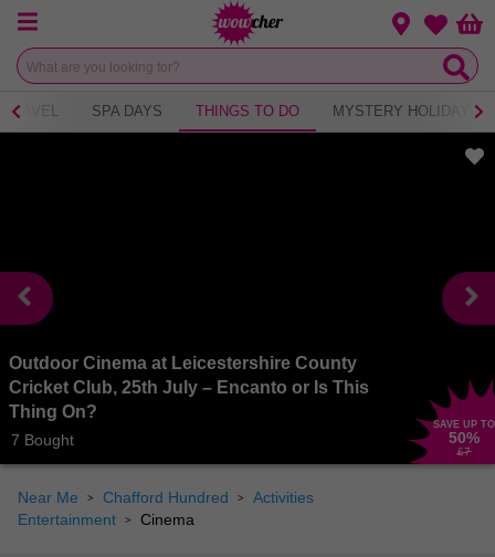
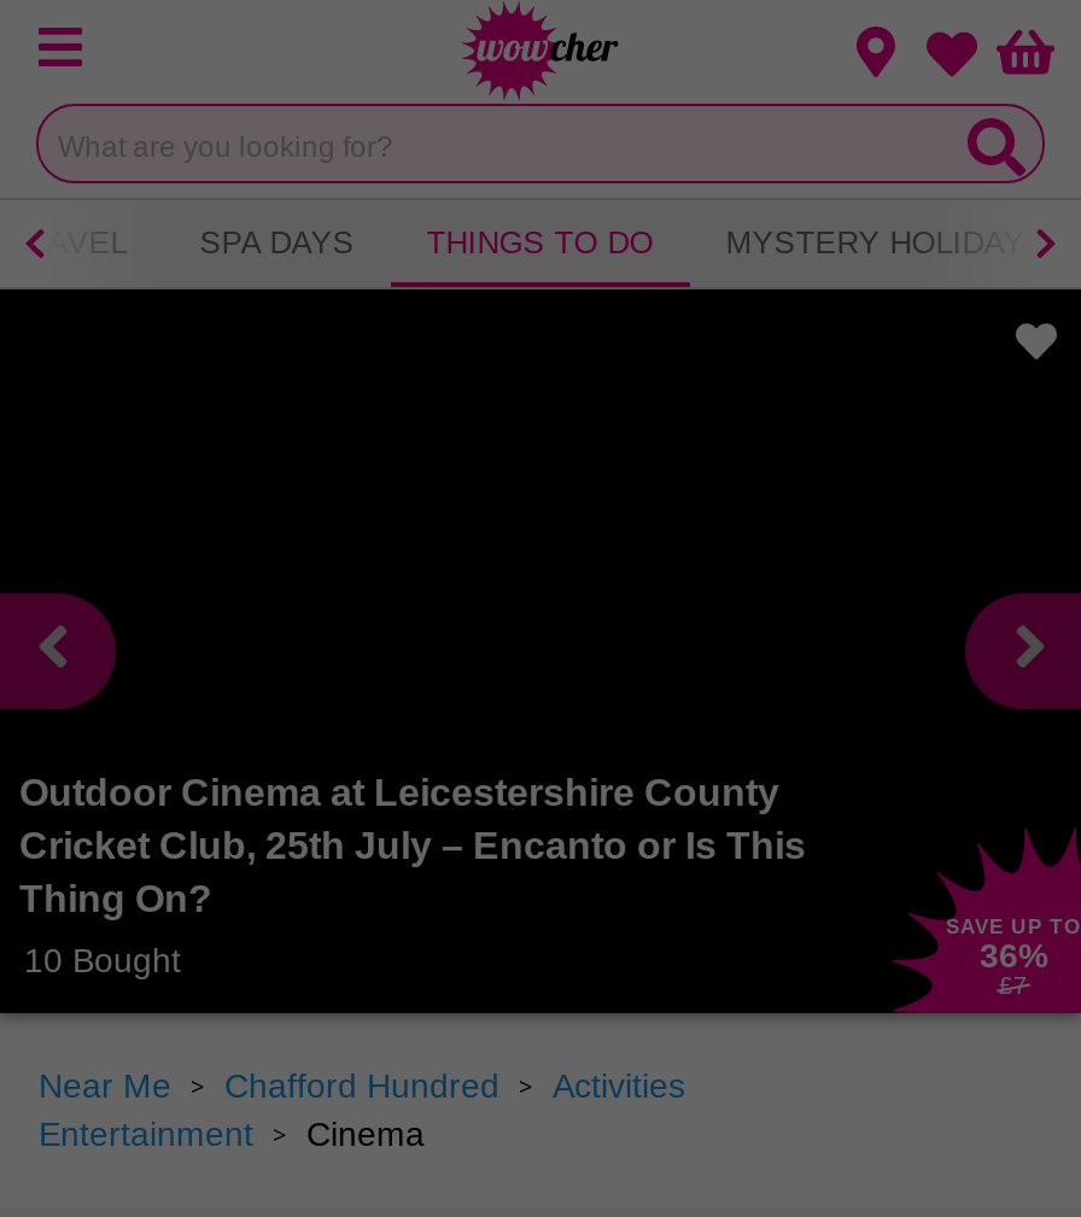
[11,431,74,448] 7 Bought -> [24,940,181,979] 10 Bought
[449,428,480,446] 50% -> [980,935,1047,974] 36%

